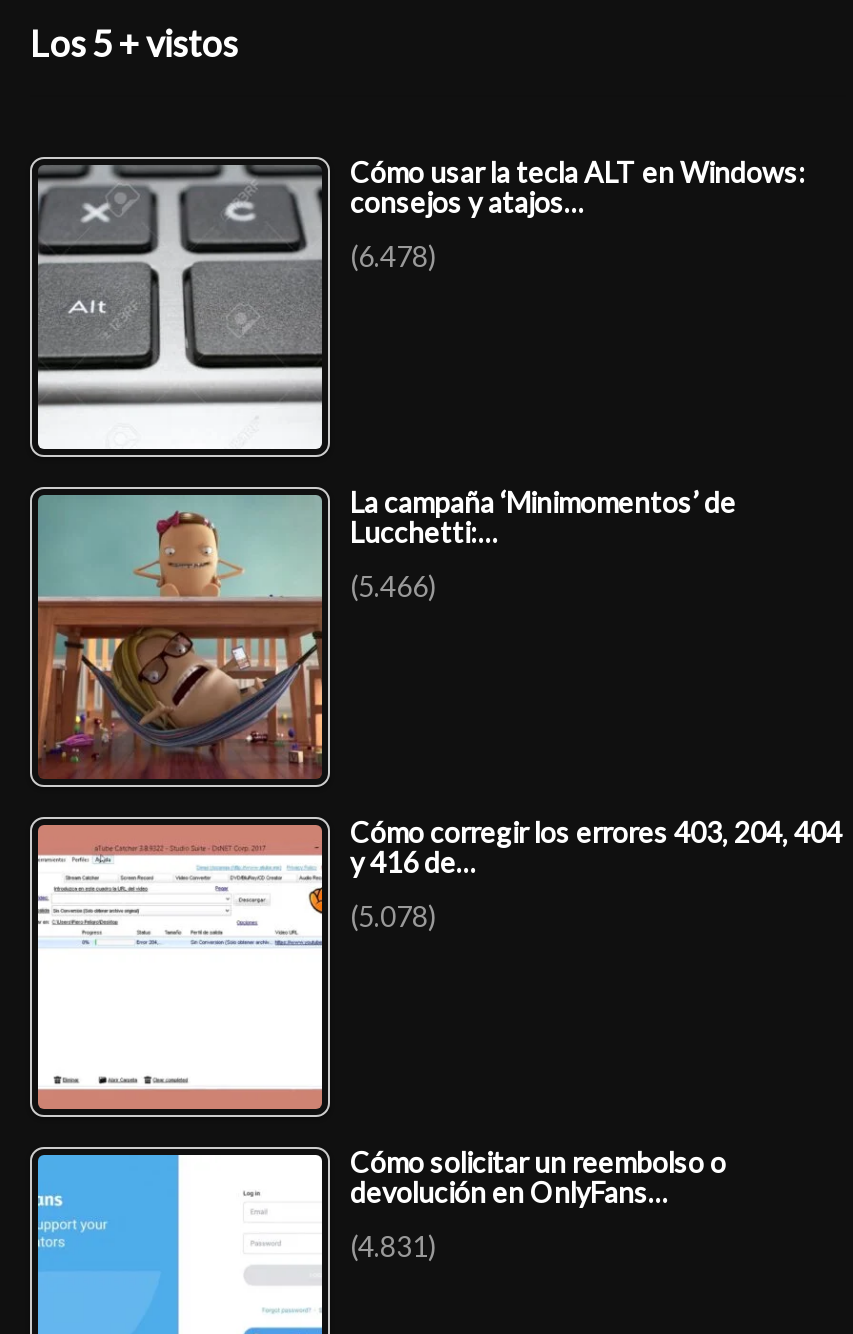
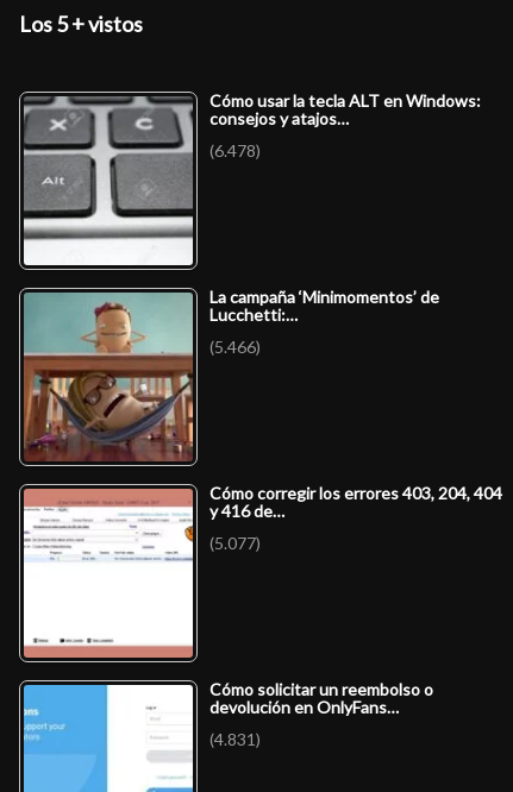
[350,899,436,933] (5.078) -> [209,533,261,553] (5.077)

